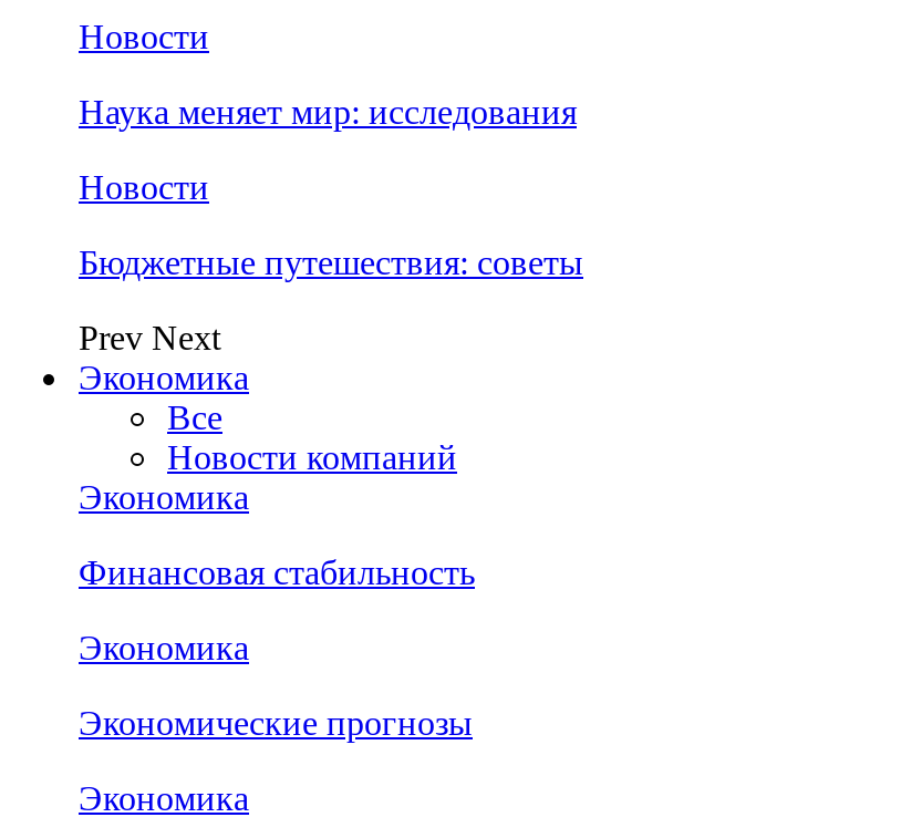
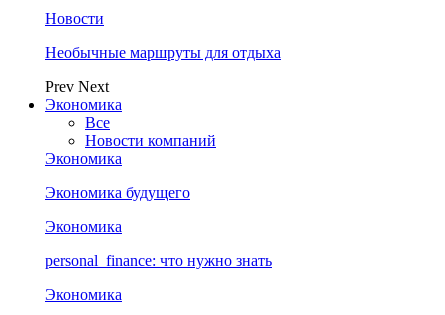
[79,93,583,281] Наука меняет мир: исследования | Новости | Бюджетные путешествия: советы -> [45,44,281,61] Необычные маршруты для отдыха
[79,554,475,591] Финансовая стабильность -> [45,184,190,201] Экономика будущего
[79,704,473,742] Экономические прогнозы -> [45,252,272,269] personal_finance: что нужно знать

